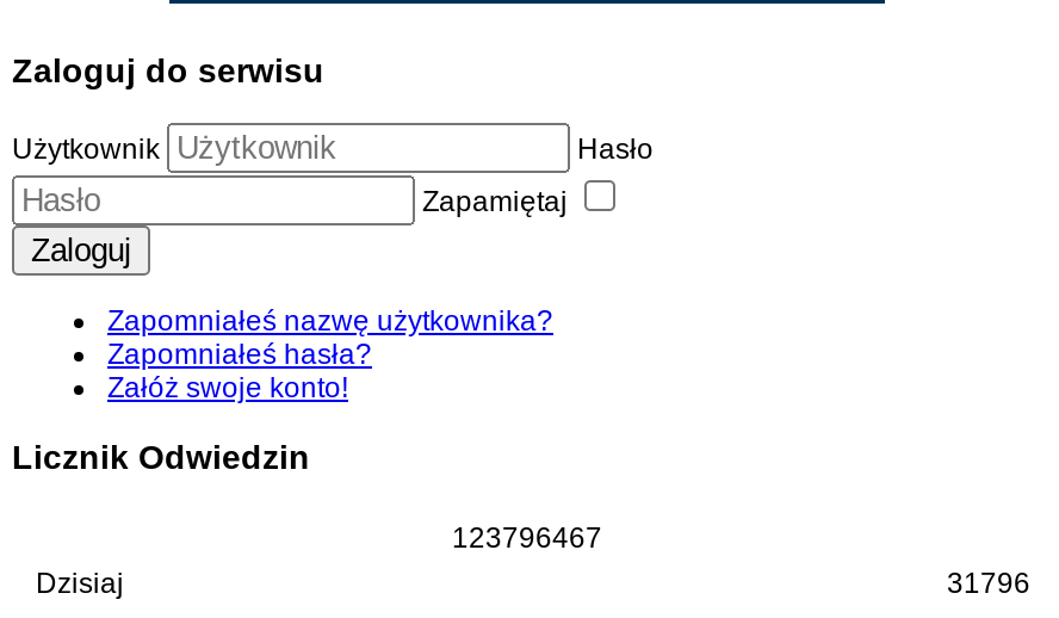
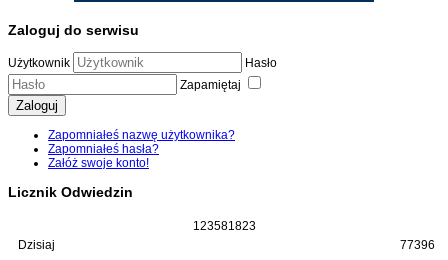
[452,522,602,555] 123796467 -> [192,219,255,233] 123581823
[947,567,1030,601] 31796 -> [400,238,435,252] 77396

